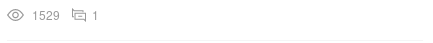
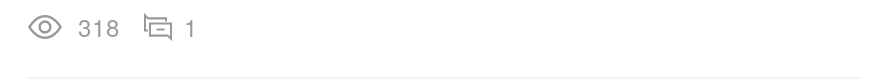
[32,6,99,23] 1529 1 -> [78,9,198,43] 318 1

